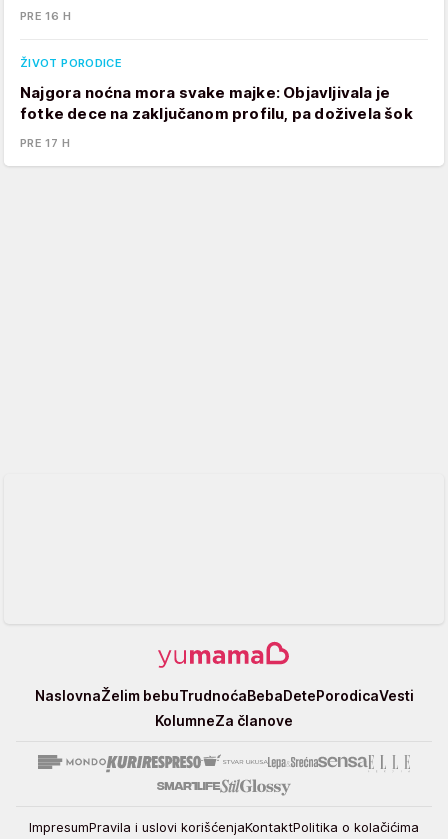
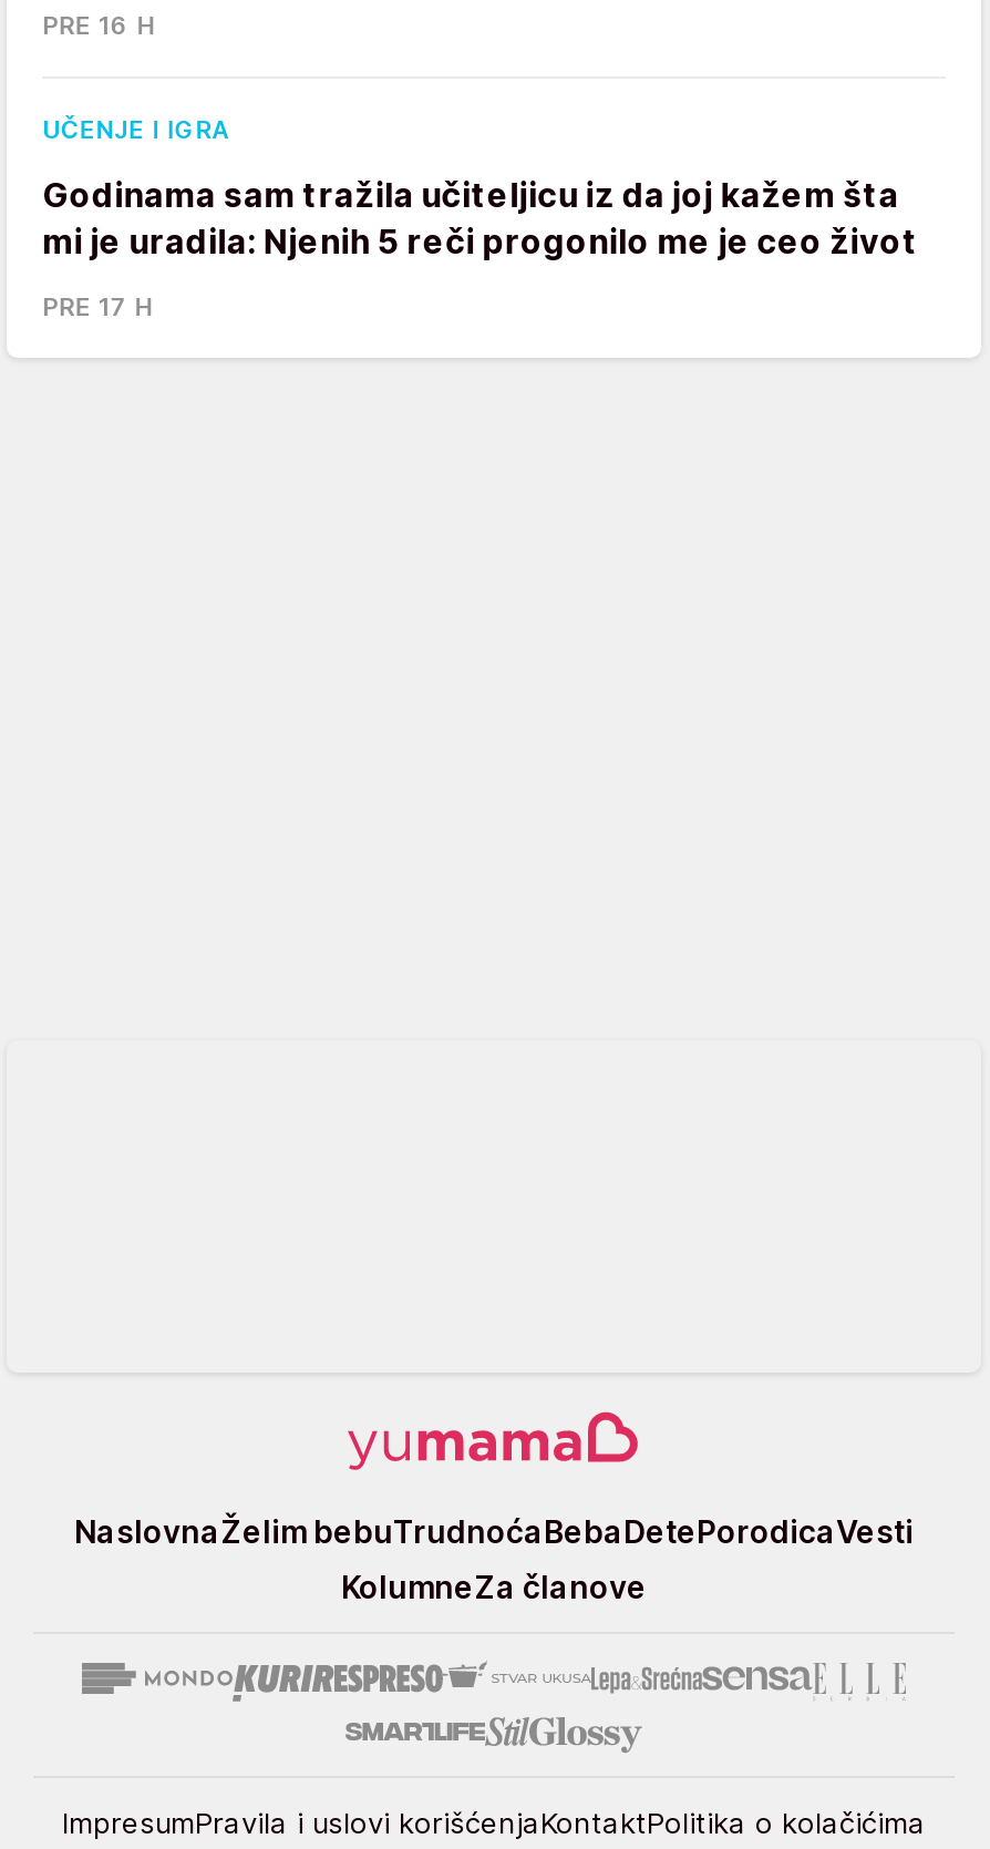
[20,56,122,70] ŽIVOT PORODICE -> [42,114,230,145] UČENJE I IGRA
[20,83,413,123] Najgora noćna mora svake majke: Objavljivala je | fotke dece na zaključanom profilu, pa doživela šok -> [42,174,918,263] Godinama sam tražila učiteljicu iz da joj kažem šta | mi je uradila: Njenih 5 reči progonilo me je ceo život

